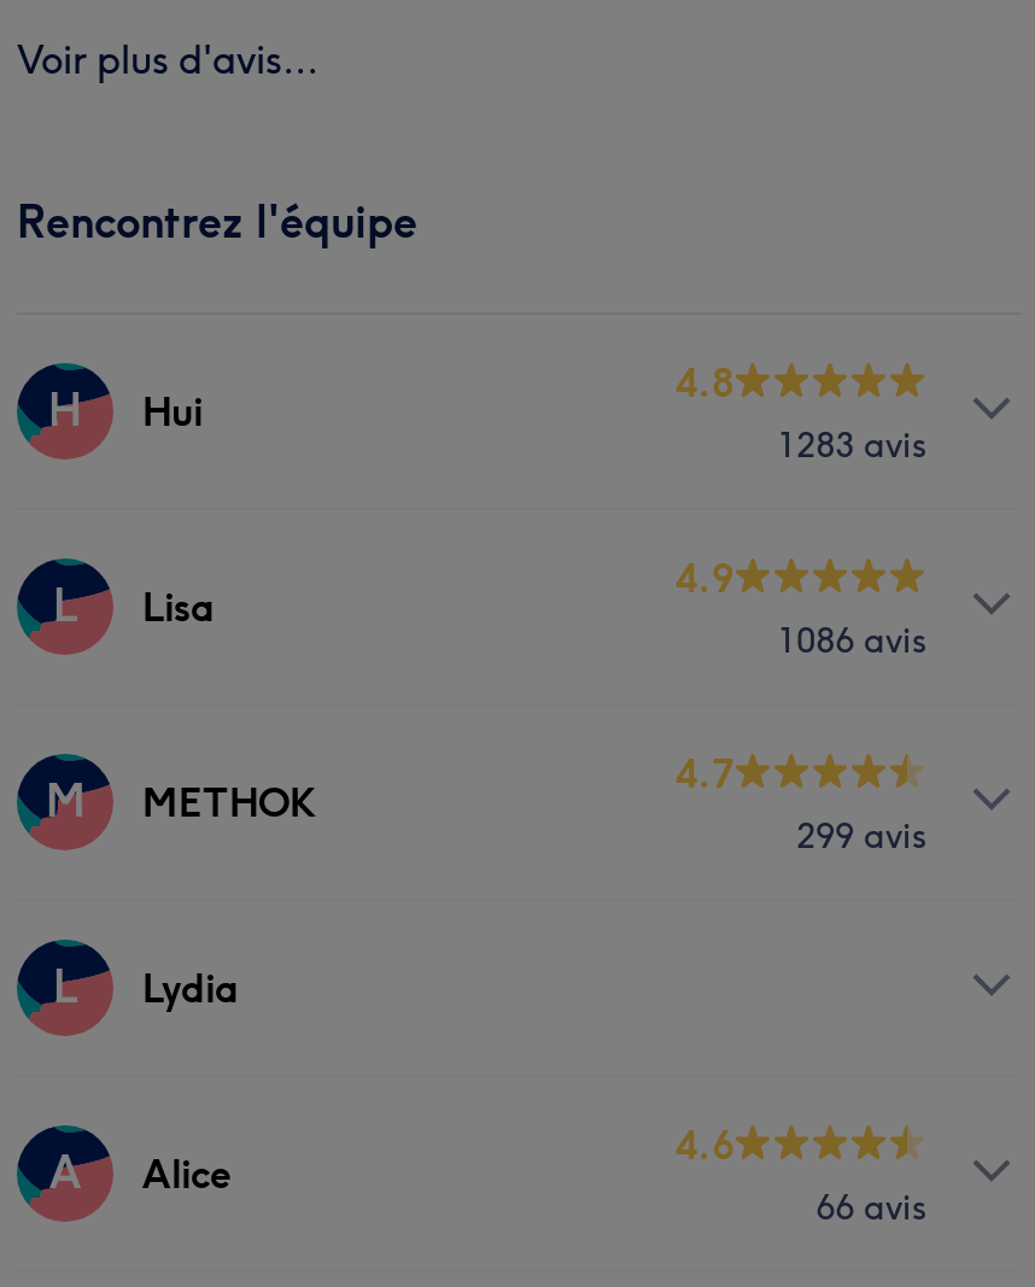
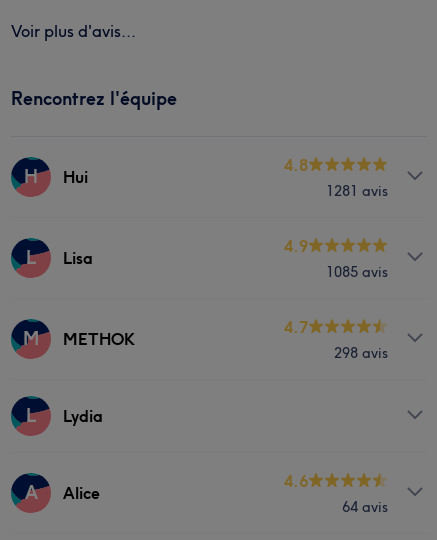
[777,423,926,467] 1283 avis -> [326,182,388,200] 1281 avis
[777,619,926,662] 1086 avis -> [326,263,388,281] 1085 avis
[796,814,926,858] 299 avis -> [334,344,388,362] 298 avis
[815,1186,926,1229] 66 avis -> [342,498,388,516] 64 avis

